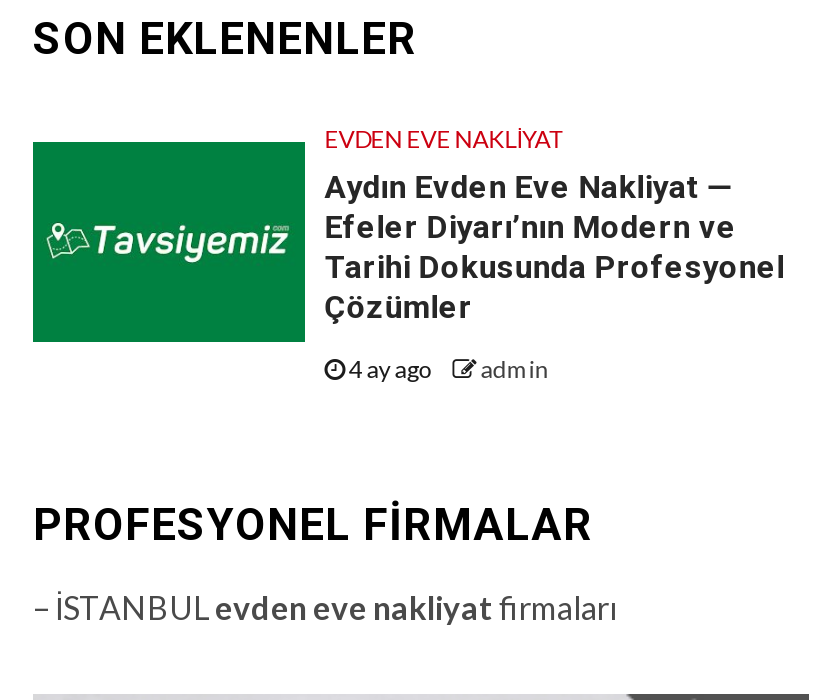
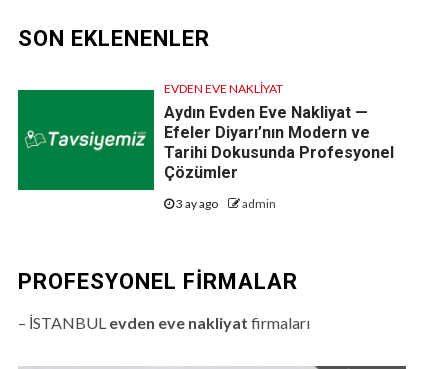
[345,353,549,383] 4 ay ago admin -> [174,196,276,211] 3 ay ago admin

